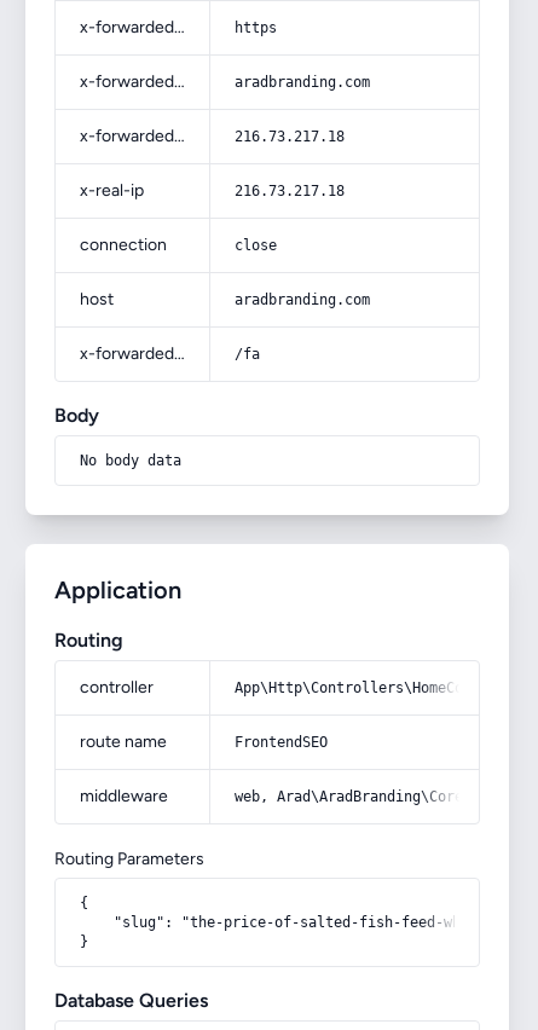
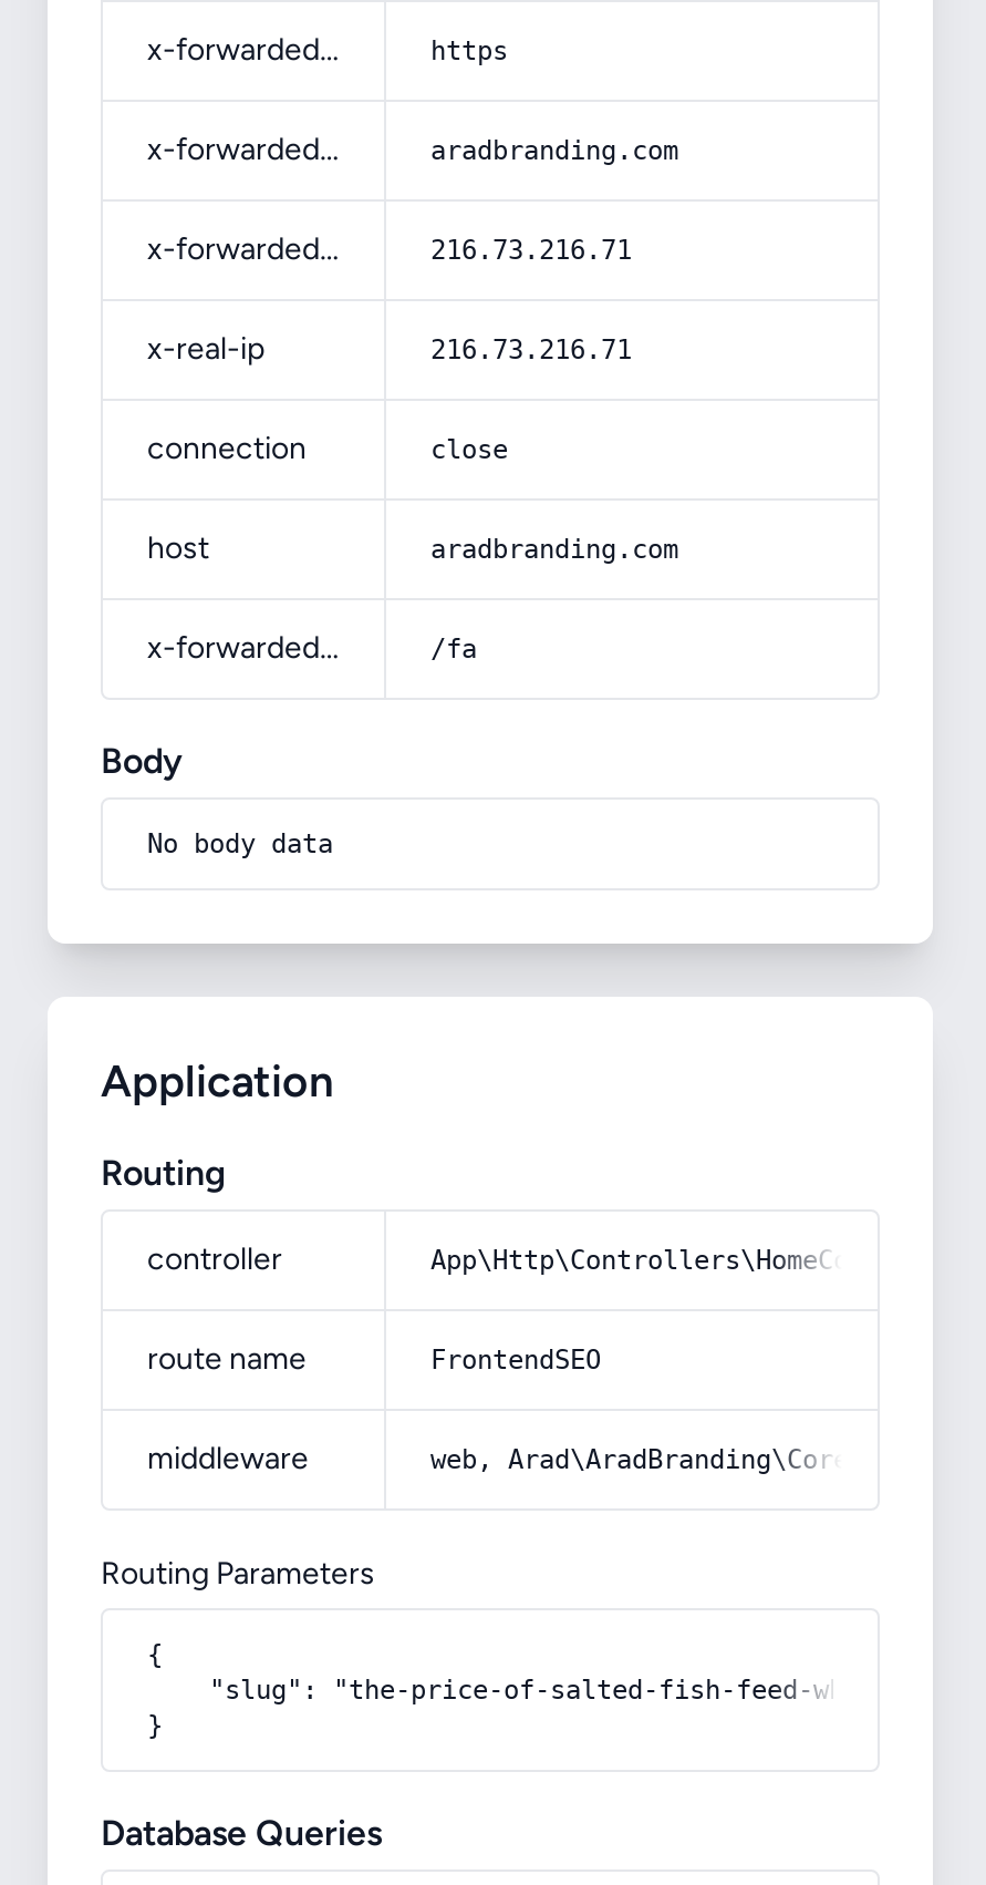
[235,128,345,145] 216.73.217.18 -> [430,235,632,266] 216.73.216.71
[235,183,345,199] 216.73.217.18 -> [430,334,632,365] 216.73.216.71

